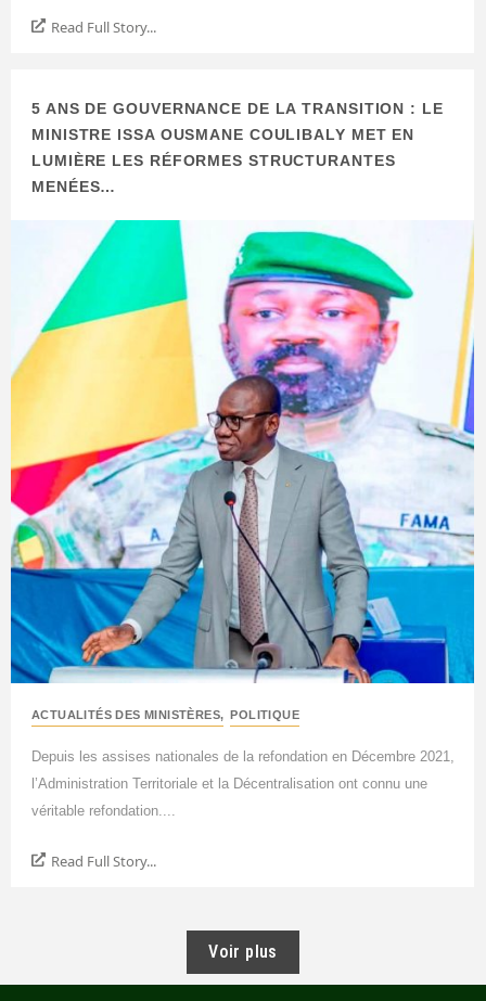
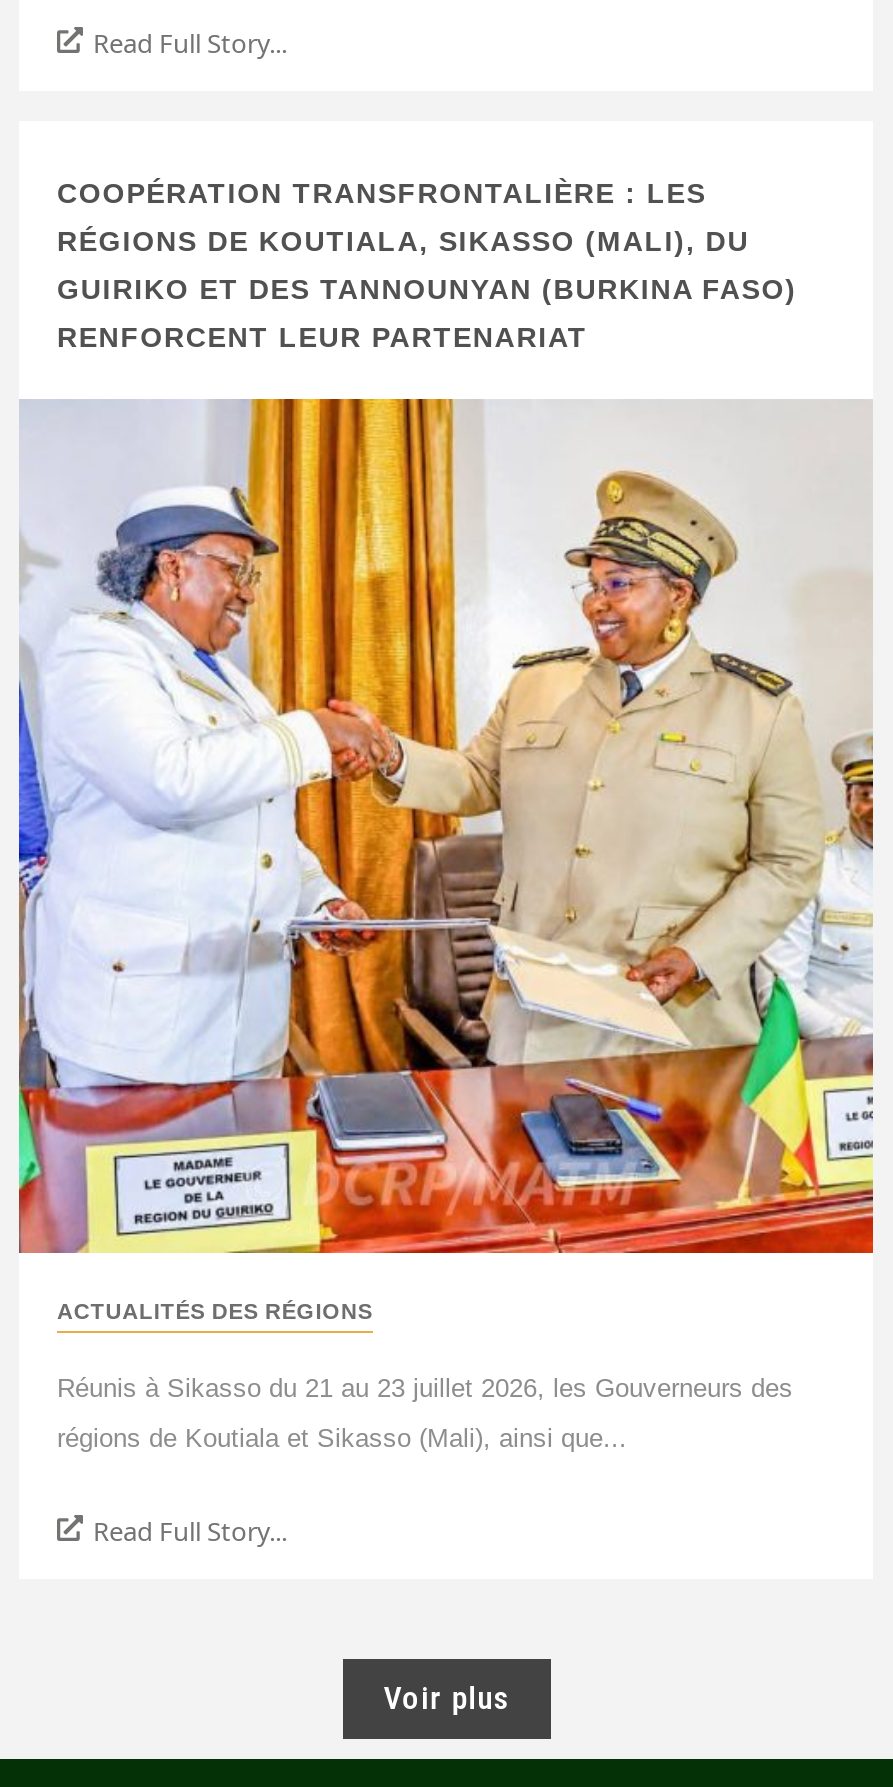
[31,100,443,195] 5 ANS DE GOUVERNANCE DE LA TRANSITION : LE | MINISTRE ISSA OUSMANE COULIBALY MET EN | LUMIÈRE LES RÉFORMES STRUCTURANTES | MENÉES… -> [57,177,797,353] COOPÉRATION TRANSFRONTALIÈRE : LES | RÉGIONS DE KOUTIALA, SIKASSO (MALI), DU | GUIRIKO ET DES TANNOUNYAN (BURKINA FASO) | RENFORCENT LEUR PARTENARIAT
[10,231,475,819] [image] | ACTUALITÉS DES MINISTÈRES, POLITIQUE | Depuis les assises nationales de la refondation en Décembre 2021, | l’Administration Territoriale et la Décentralisation ont connu une | véritable refondation.... -> [17,397,875,1453] [image] | ACTUALITÉS DES RÉGIONS | Réunis à Sikasso du 21 au 23 juillet 2026, les Gouverneurs des | régions de Koutiala et Sikasso (Mali), ainsi que...

